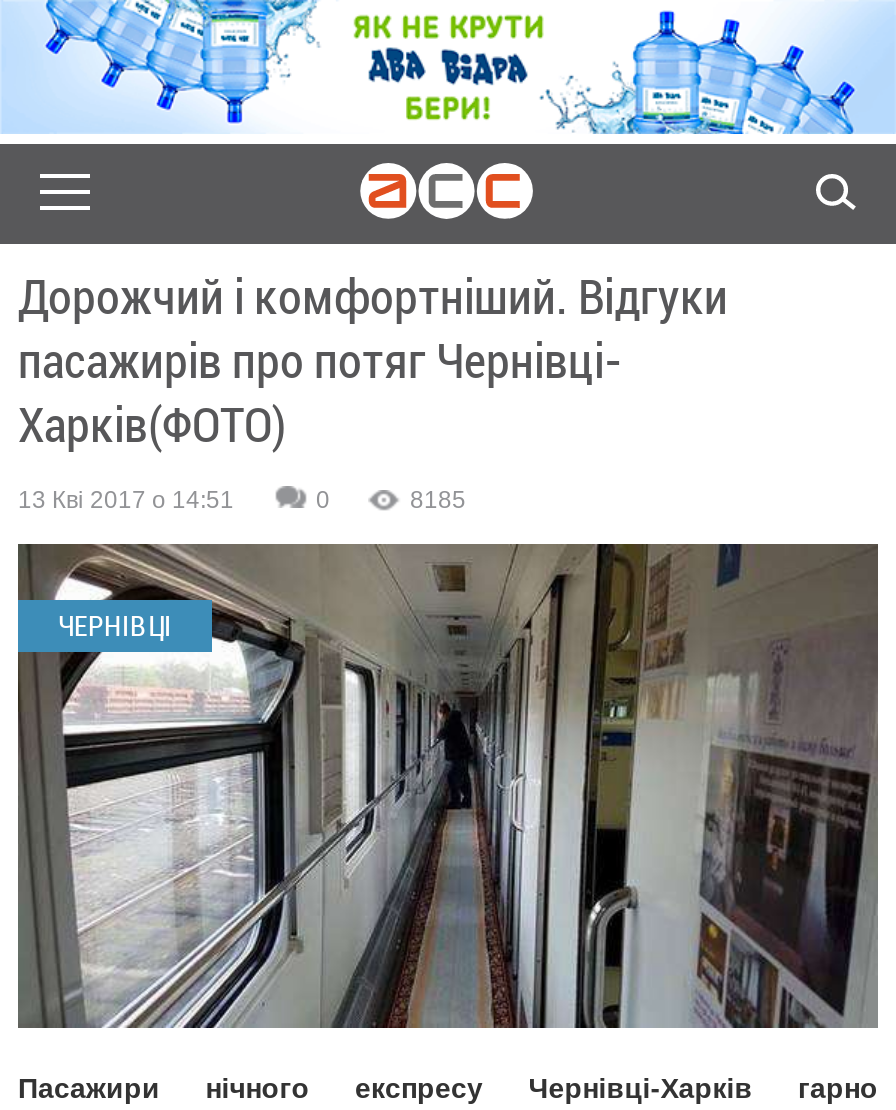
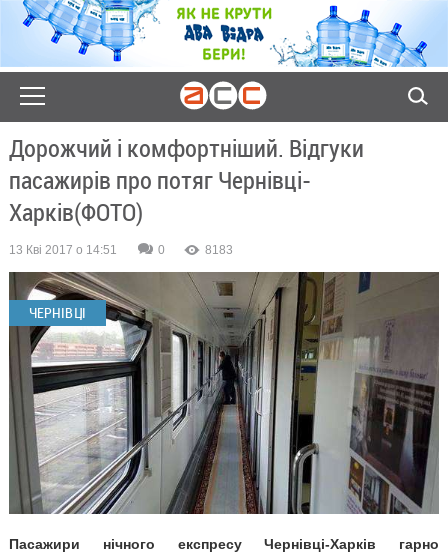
[410,486,466,514] 8185 -> [205,243,233,257] 8183

